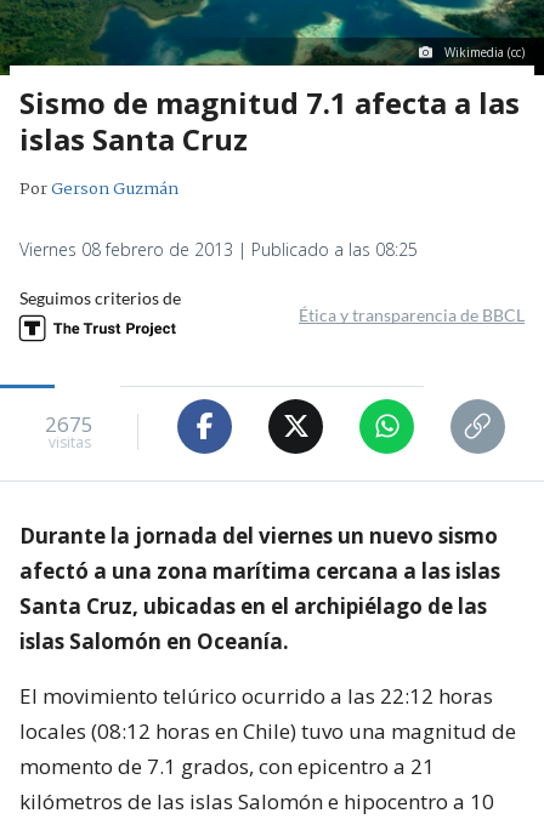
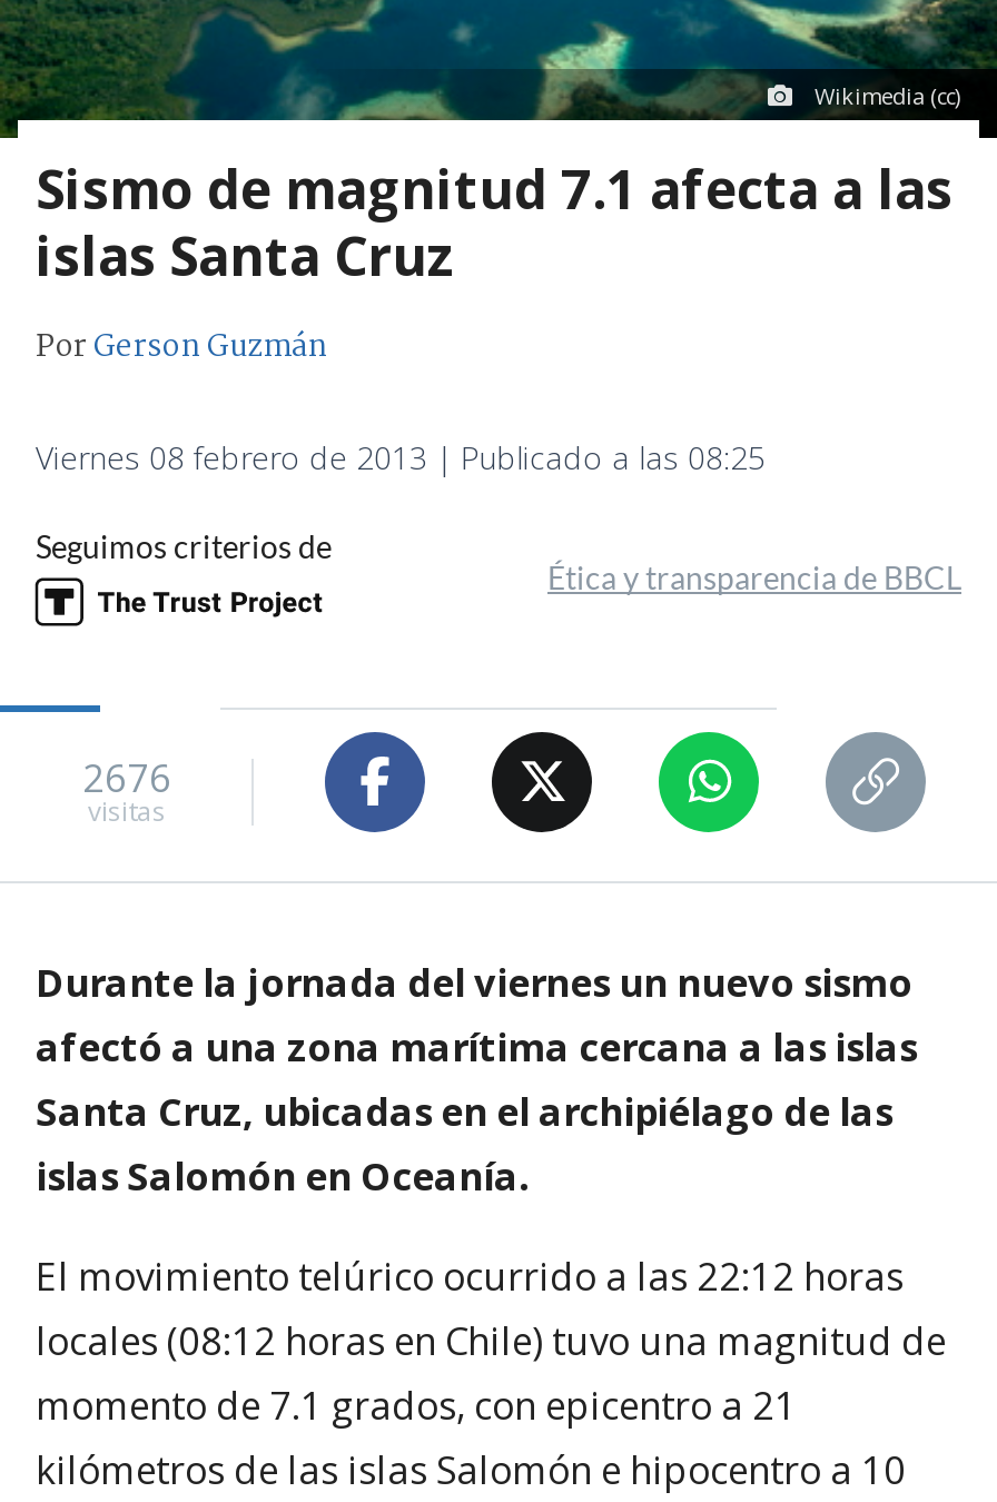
[45,410,93,438] 2675 -> [82,753,171,804] 2676

